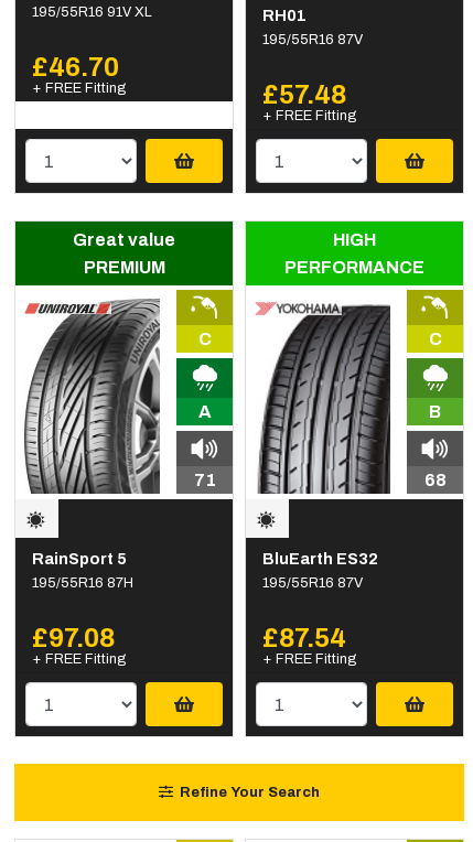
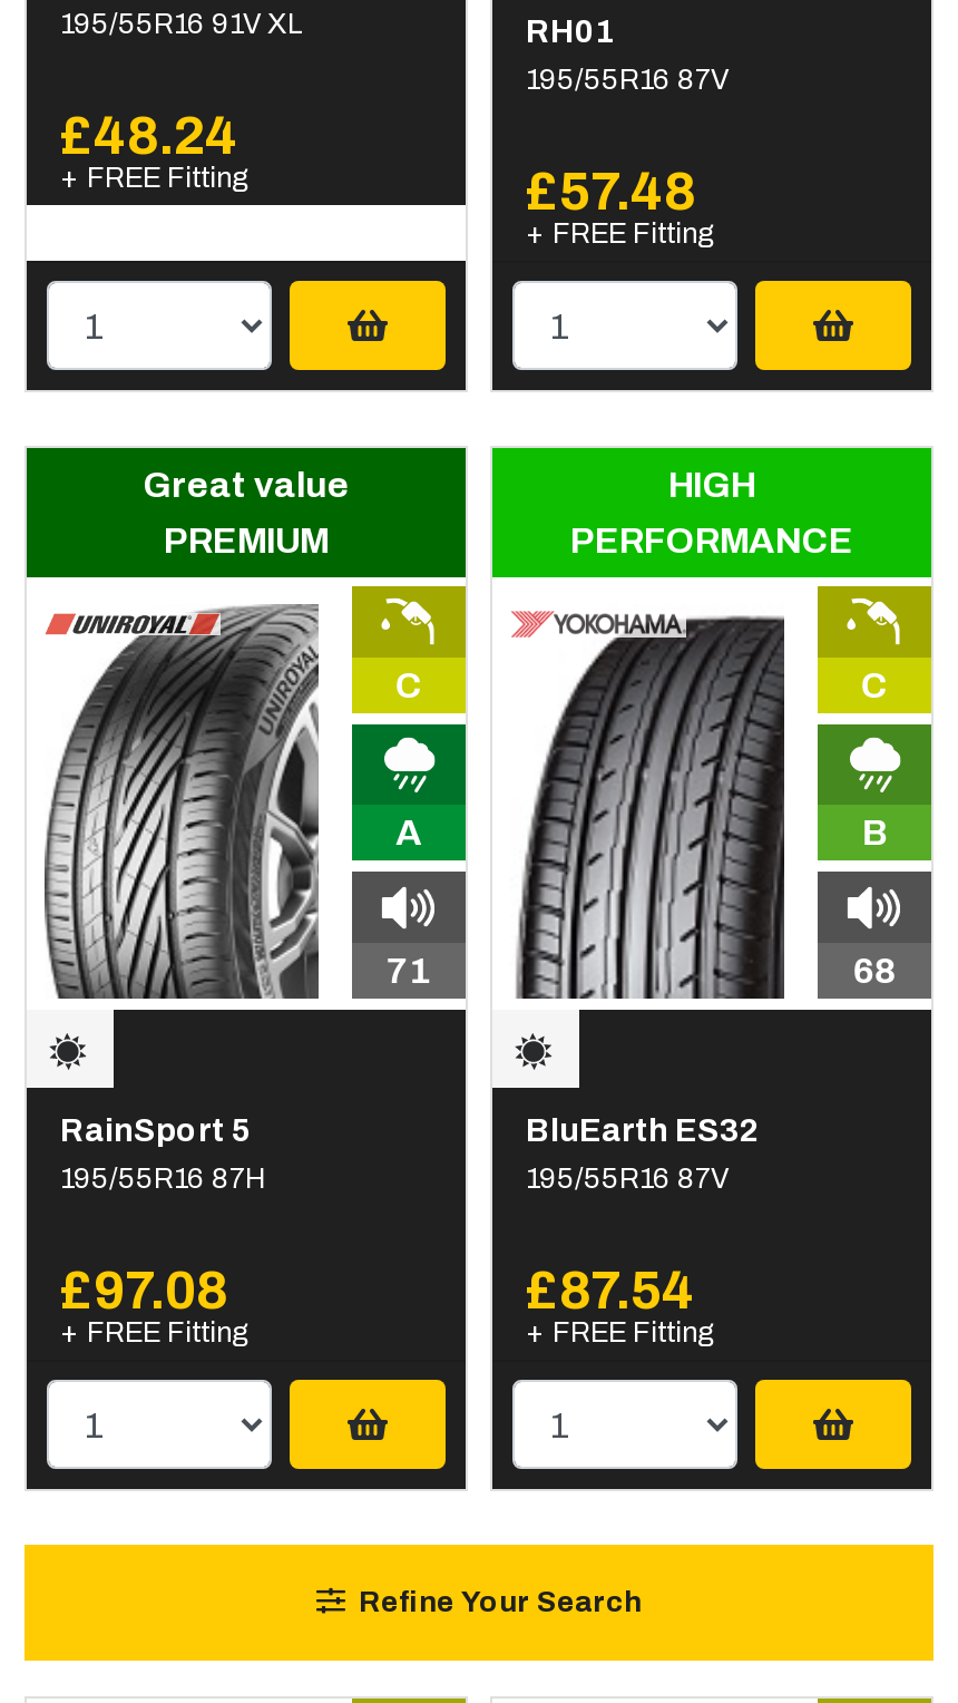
[32,53,119,81] £46.70 -> [60,106,238,164] £48.24

